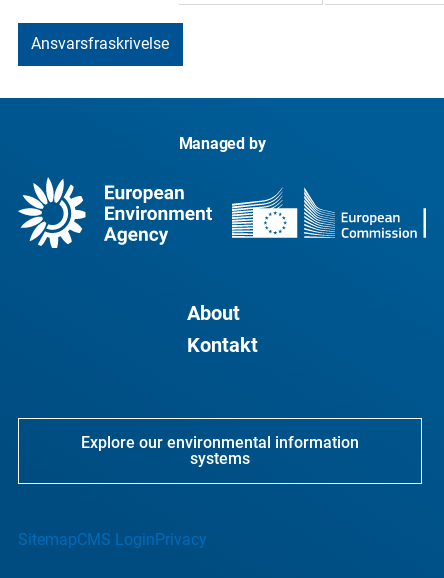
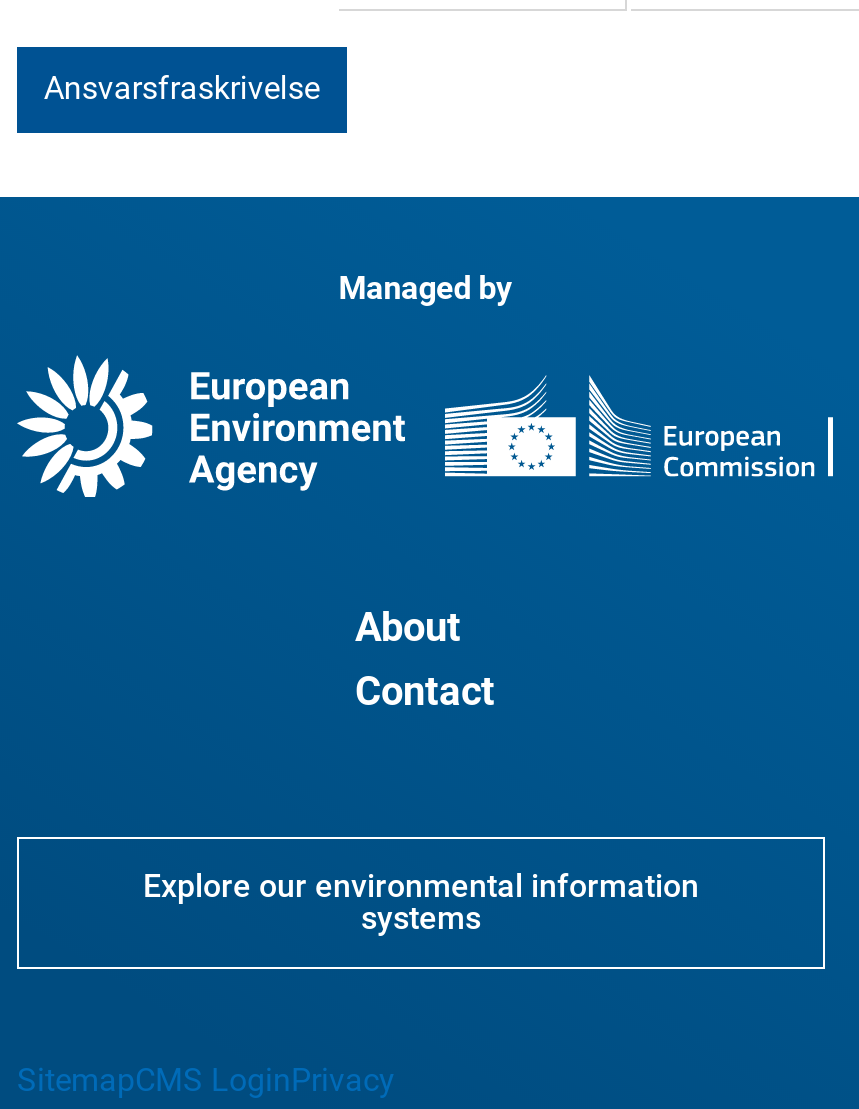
[186,333,257,357] Kontakt -> [355,667,495,715] Contact

